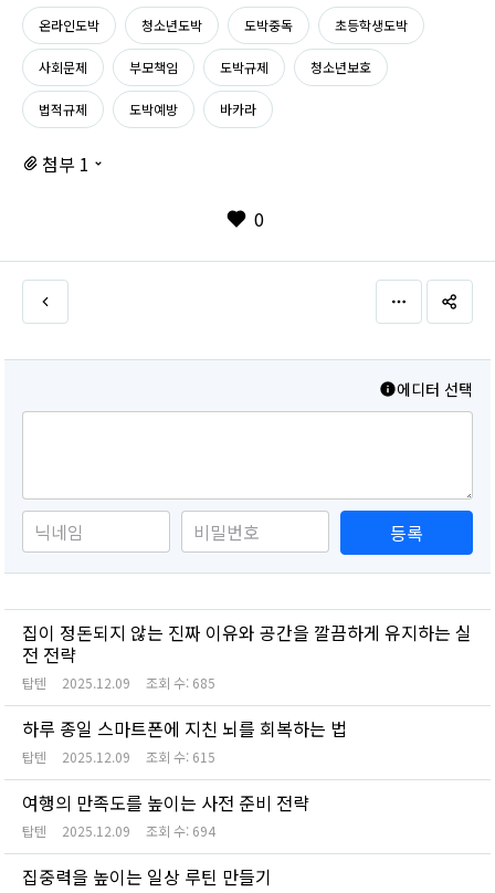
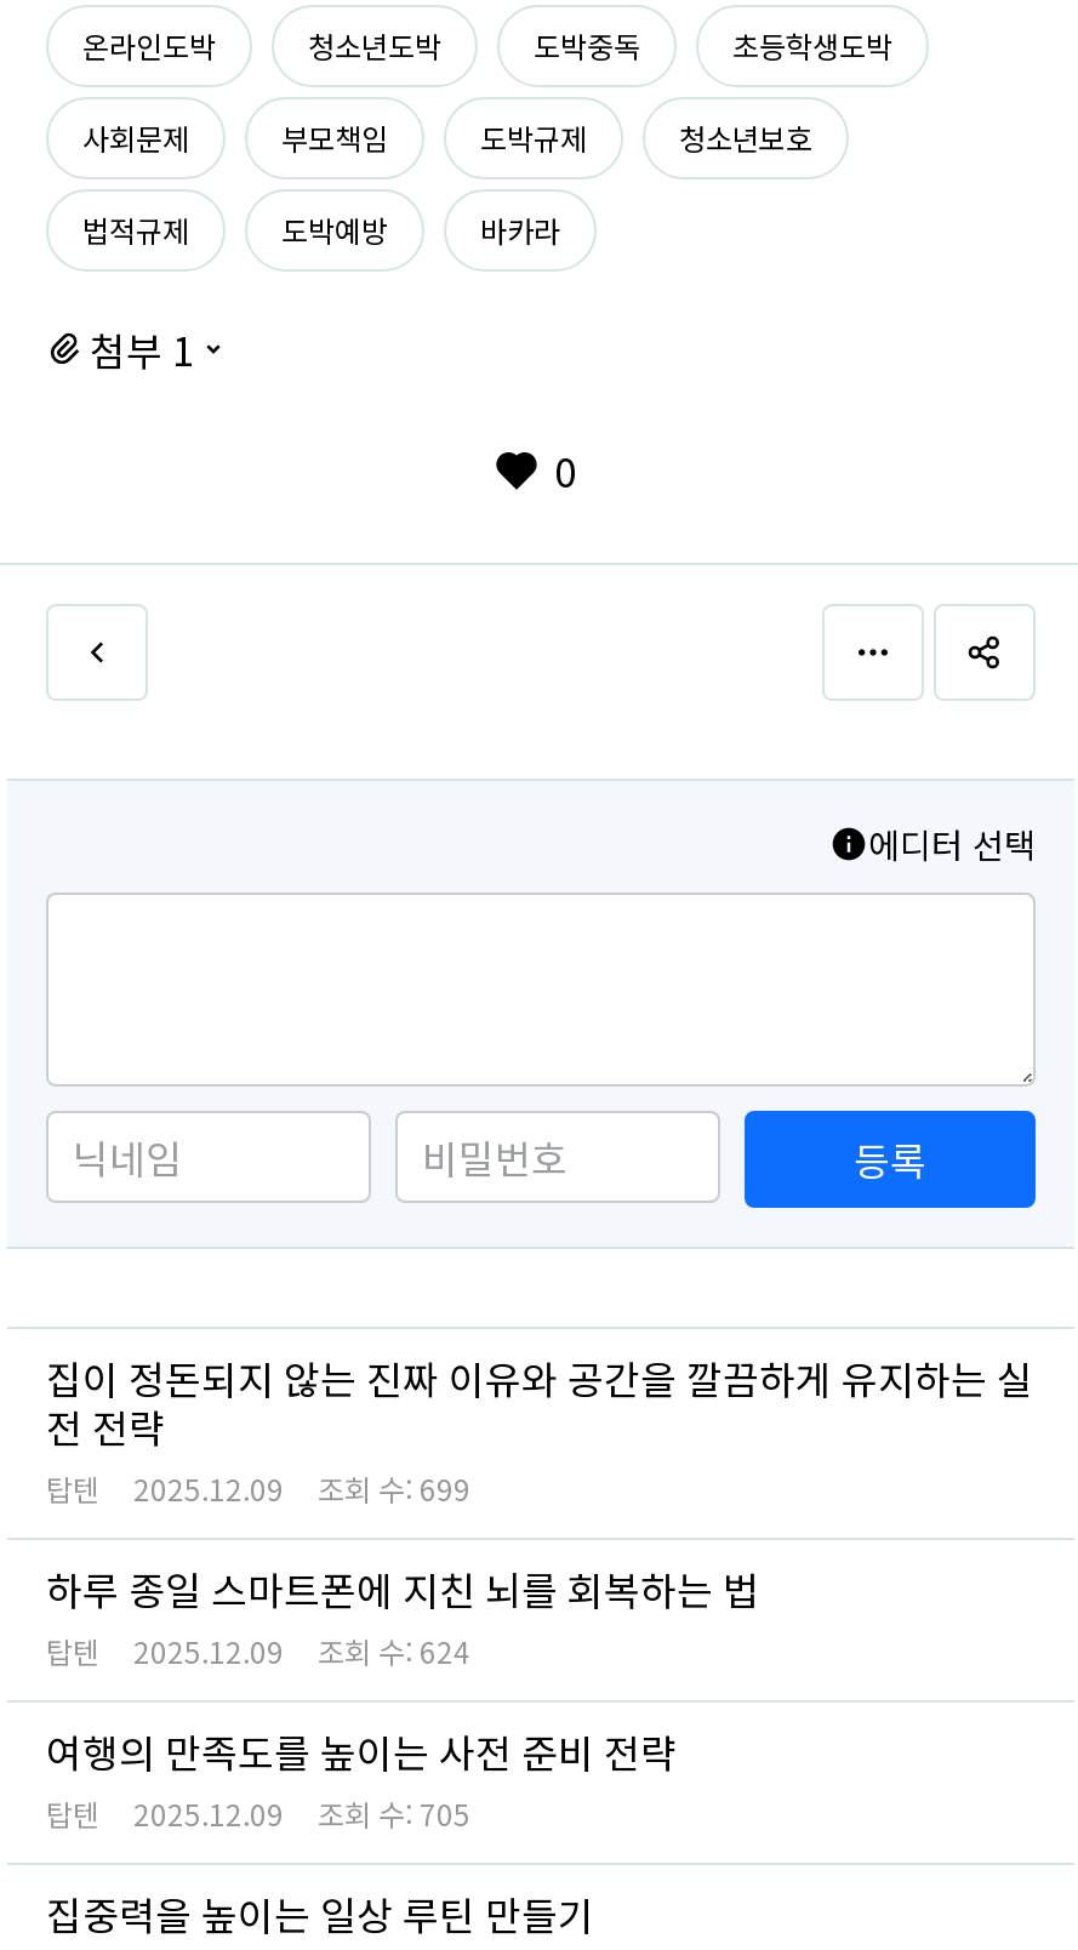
[22,673,215,692] 탑텐 2025.12.09 조회 수: 685 -> [46,1468,470,1509] 탑텐 2025.12.09 조회 수: 699
[22,747,215,766] 탑텐 2025.12.09 조회 수: 615 -> [46,1630,470,1672] 탑텐 2025.12.09 조회 수: 624
[22,821,215,840] 탑텐 2025.12.09 조회 수: 694 -> [46,1793,470,1834] 탑텐 2025.12.09 조회 수: 705

